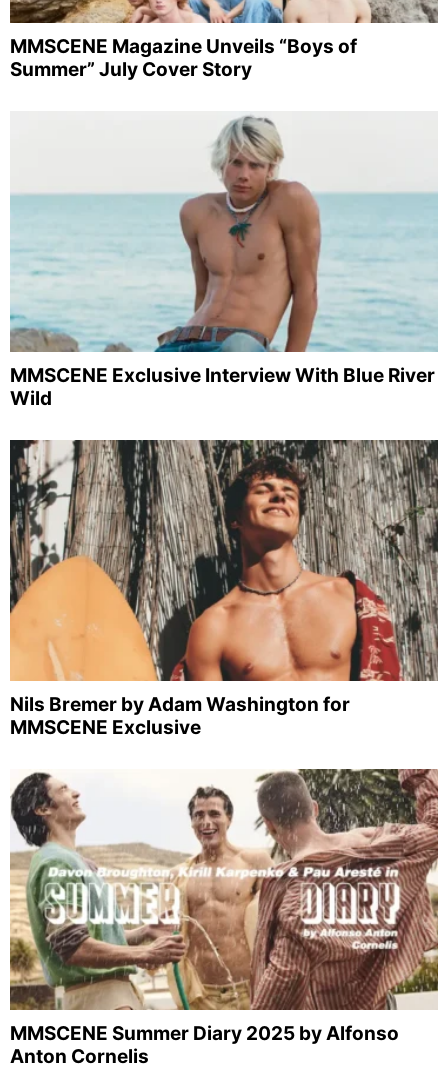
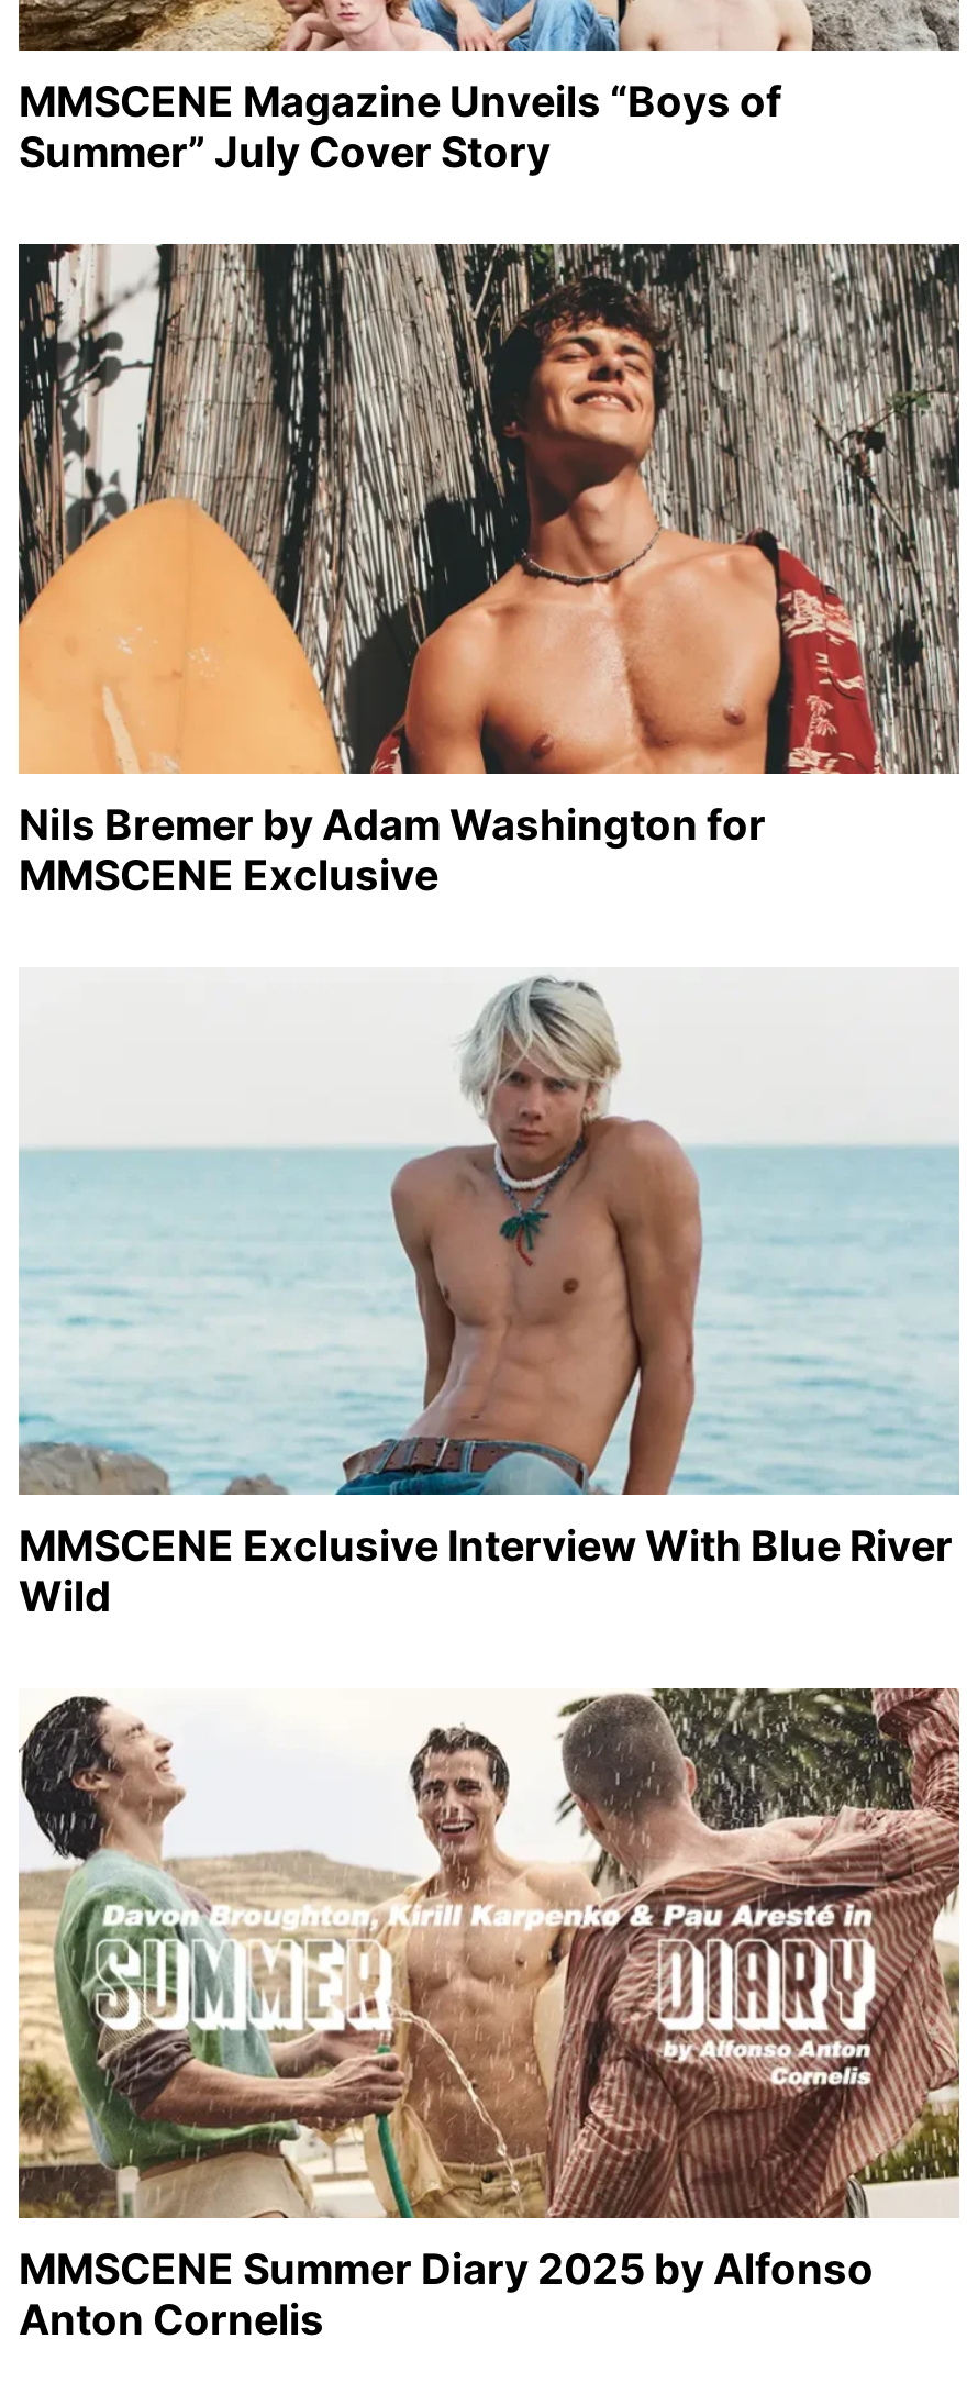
moved [9,113,439,410] -> [16,969,962,1623]: [image] | MMSCENE Exclusive Interview With Blue River | Wild
moved [9,439,439,739] -> [16,242,959,901]: [image] | Nils Bremer by Adam Washington for | MMSCENE Exclusive

